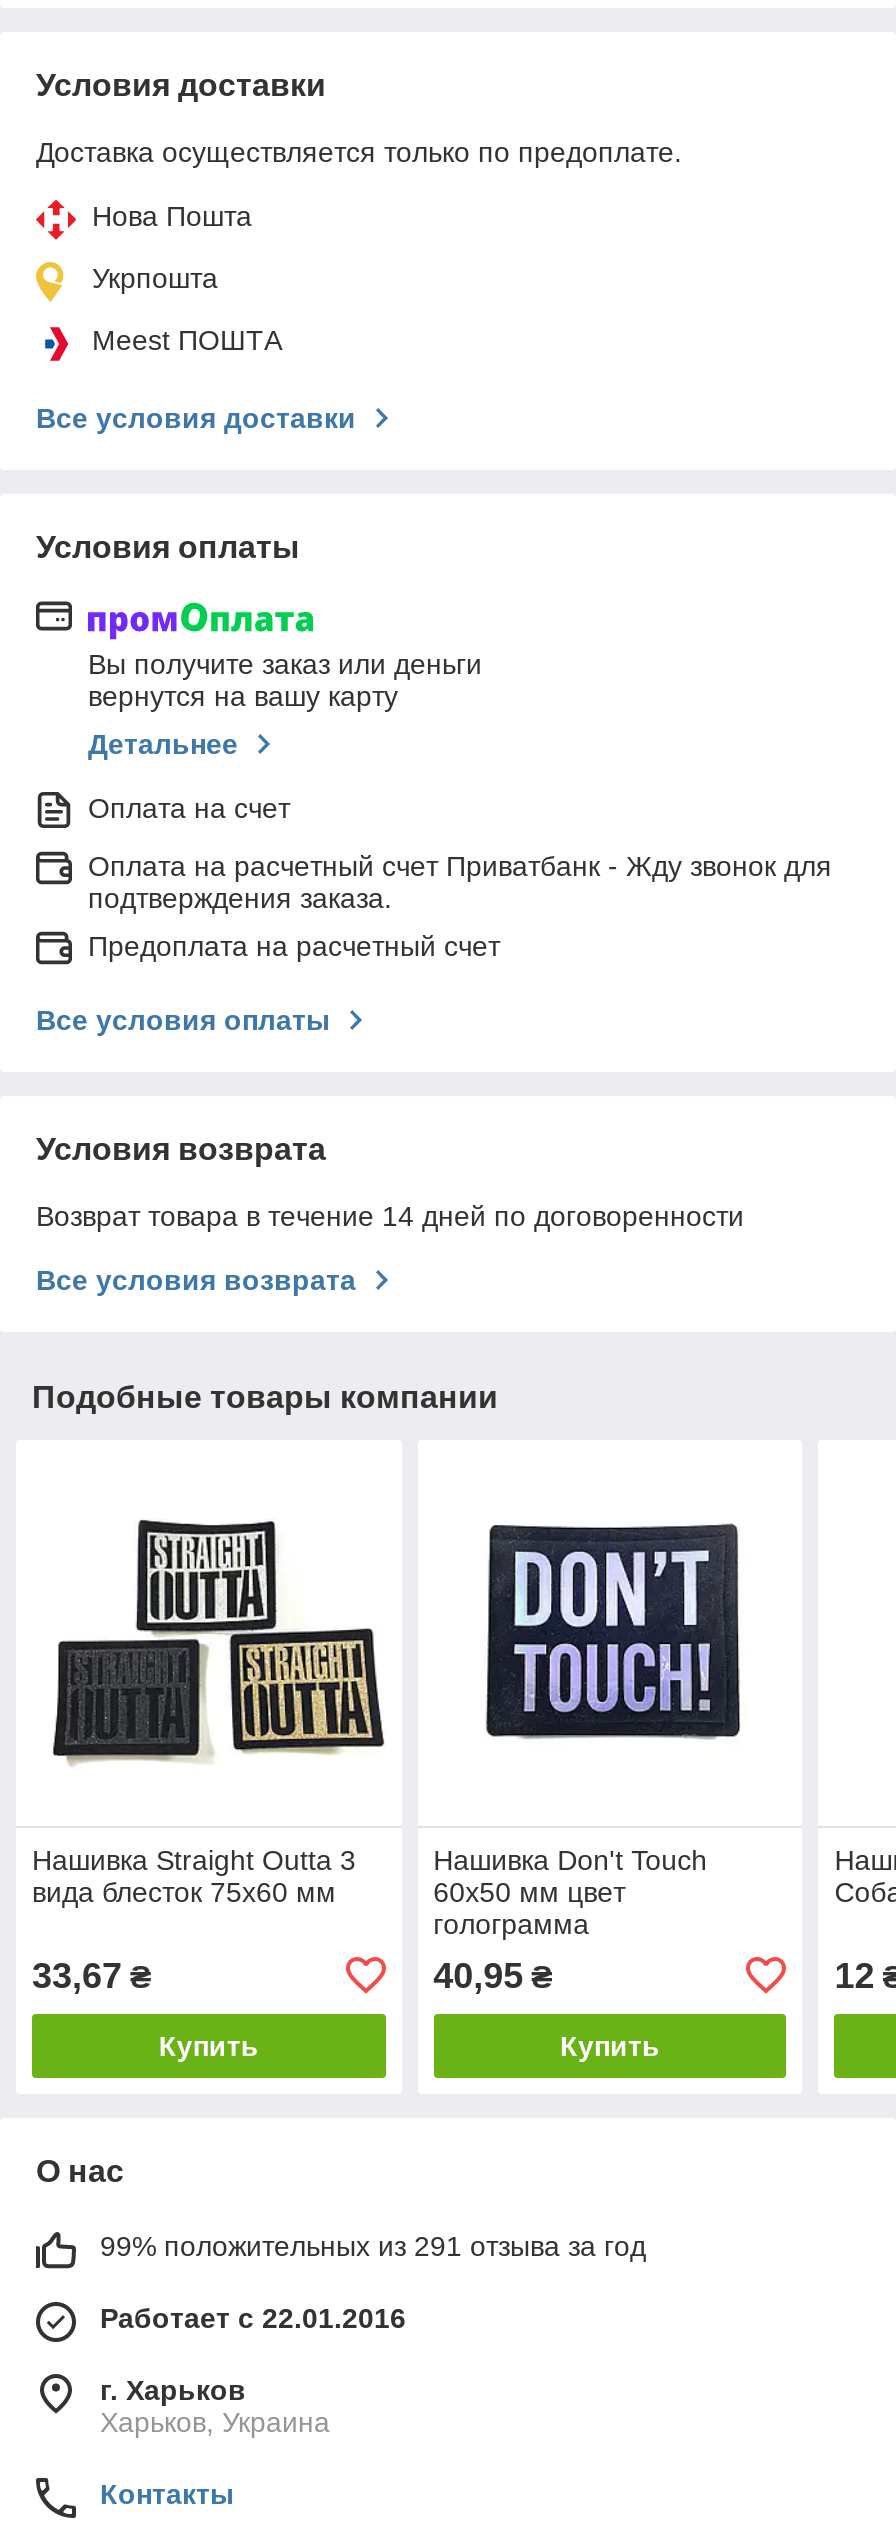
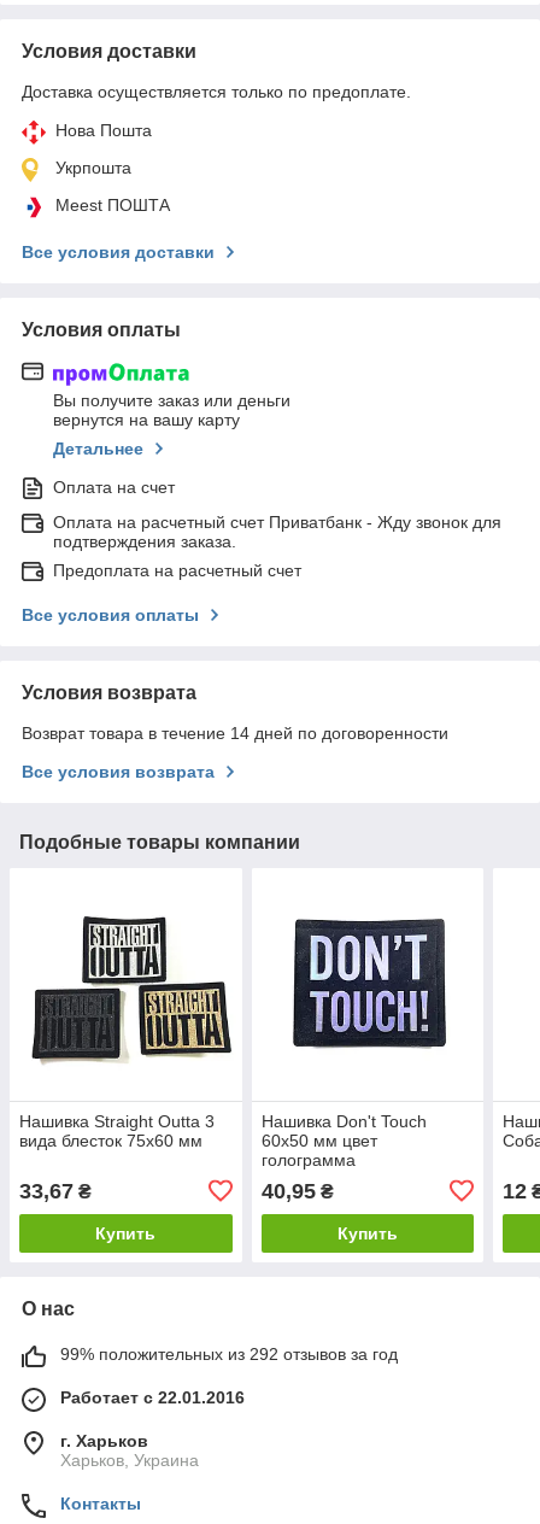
[100,2229,646,2261] 99% положительных из 291 отзыва за год -> [60,1344,398,1363] 99% положительных из 292 отзывов за год

